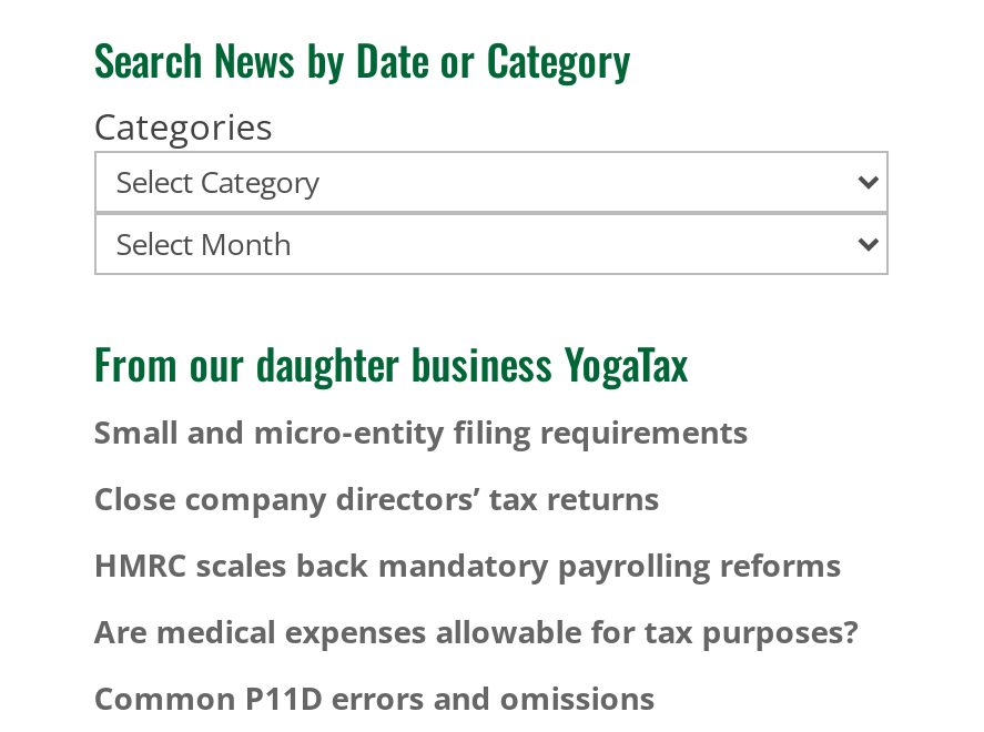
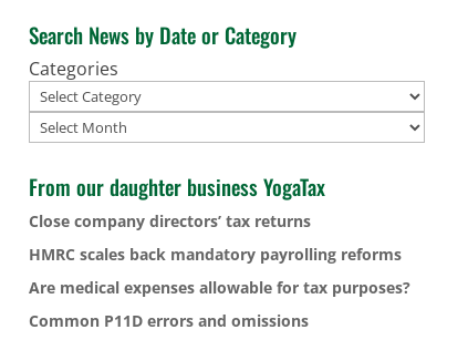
[94,410,748,453] Small and micro-entity filing requirements -> none

